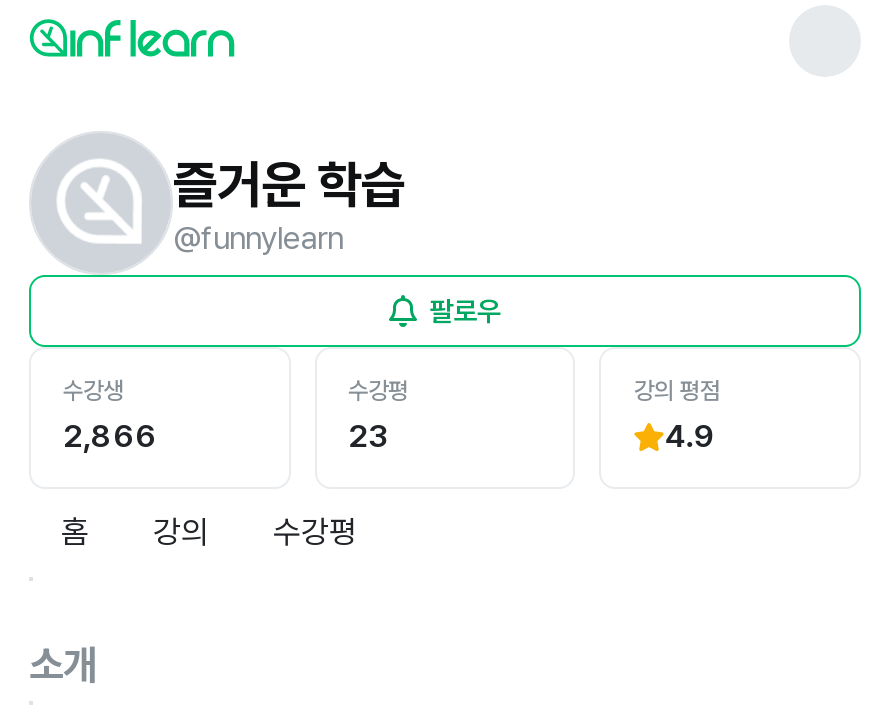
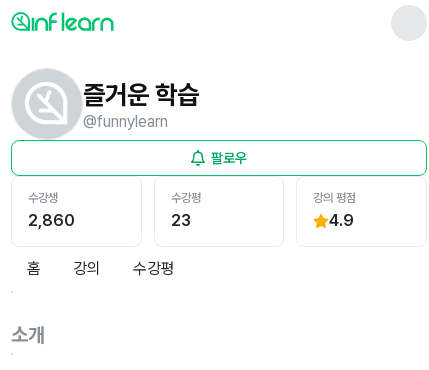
[63,417,157,455] 2,866 -> [28,211,75,230] 2,860

